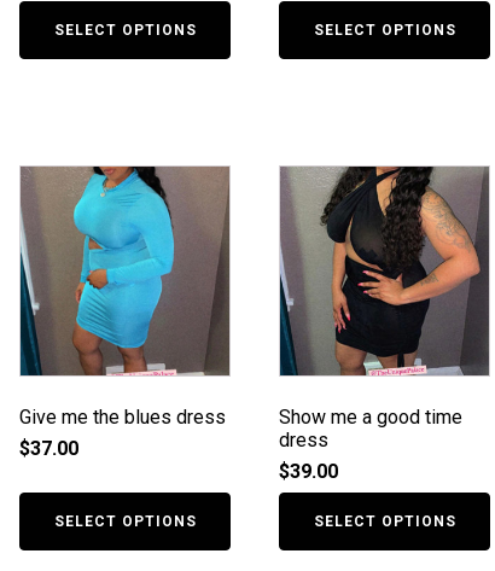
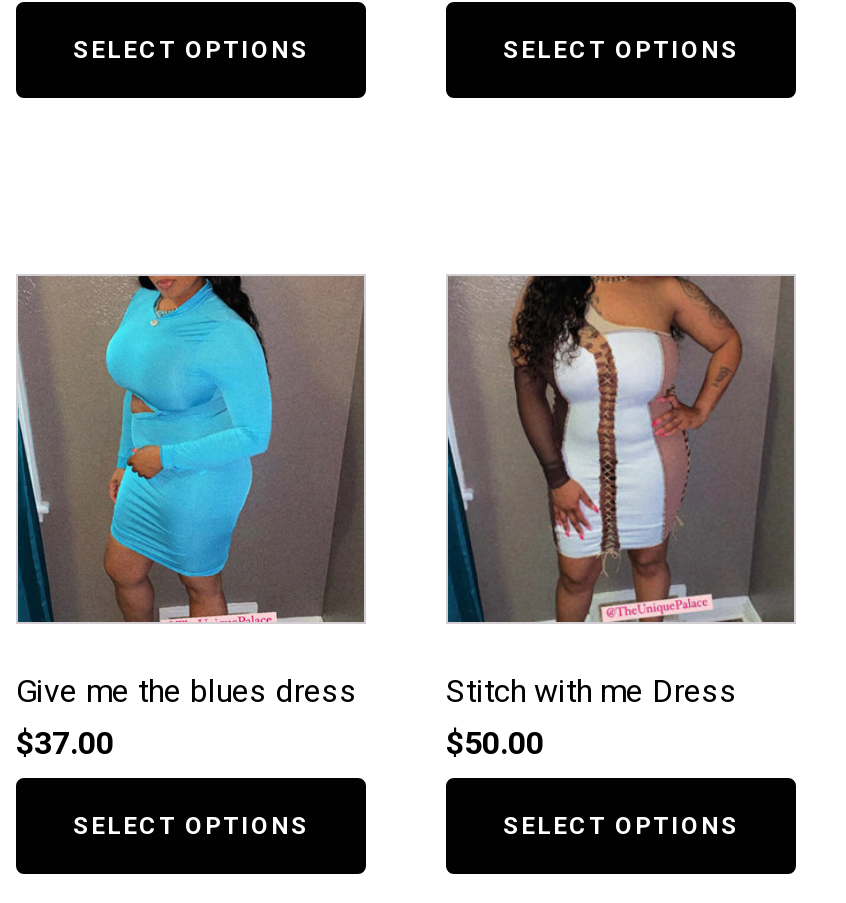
[279,165,481,483] [image] | Show me a good time | dress | $39.00 -> [446,274,778,763] [image] | Stitch with me Dress | $50.00

